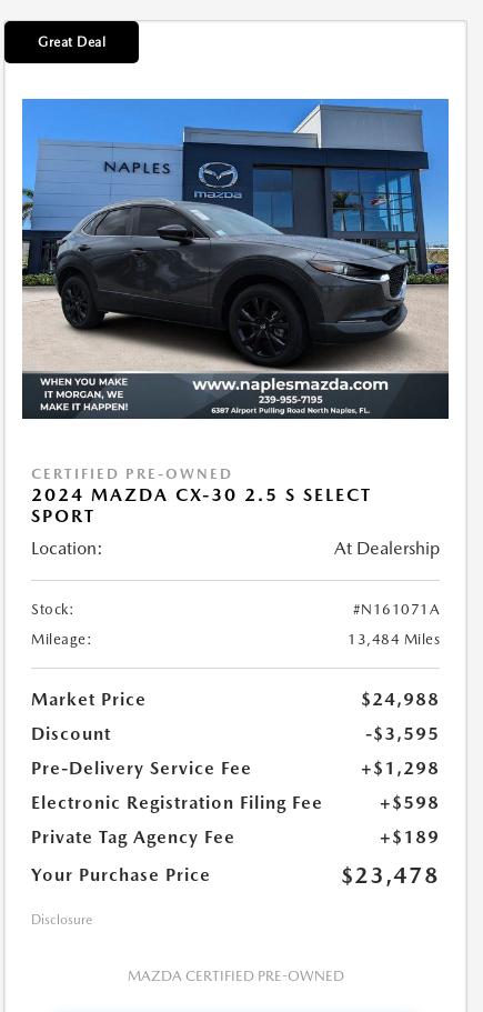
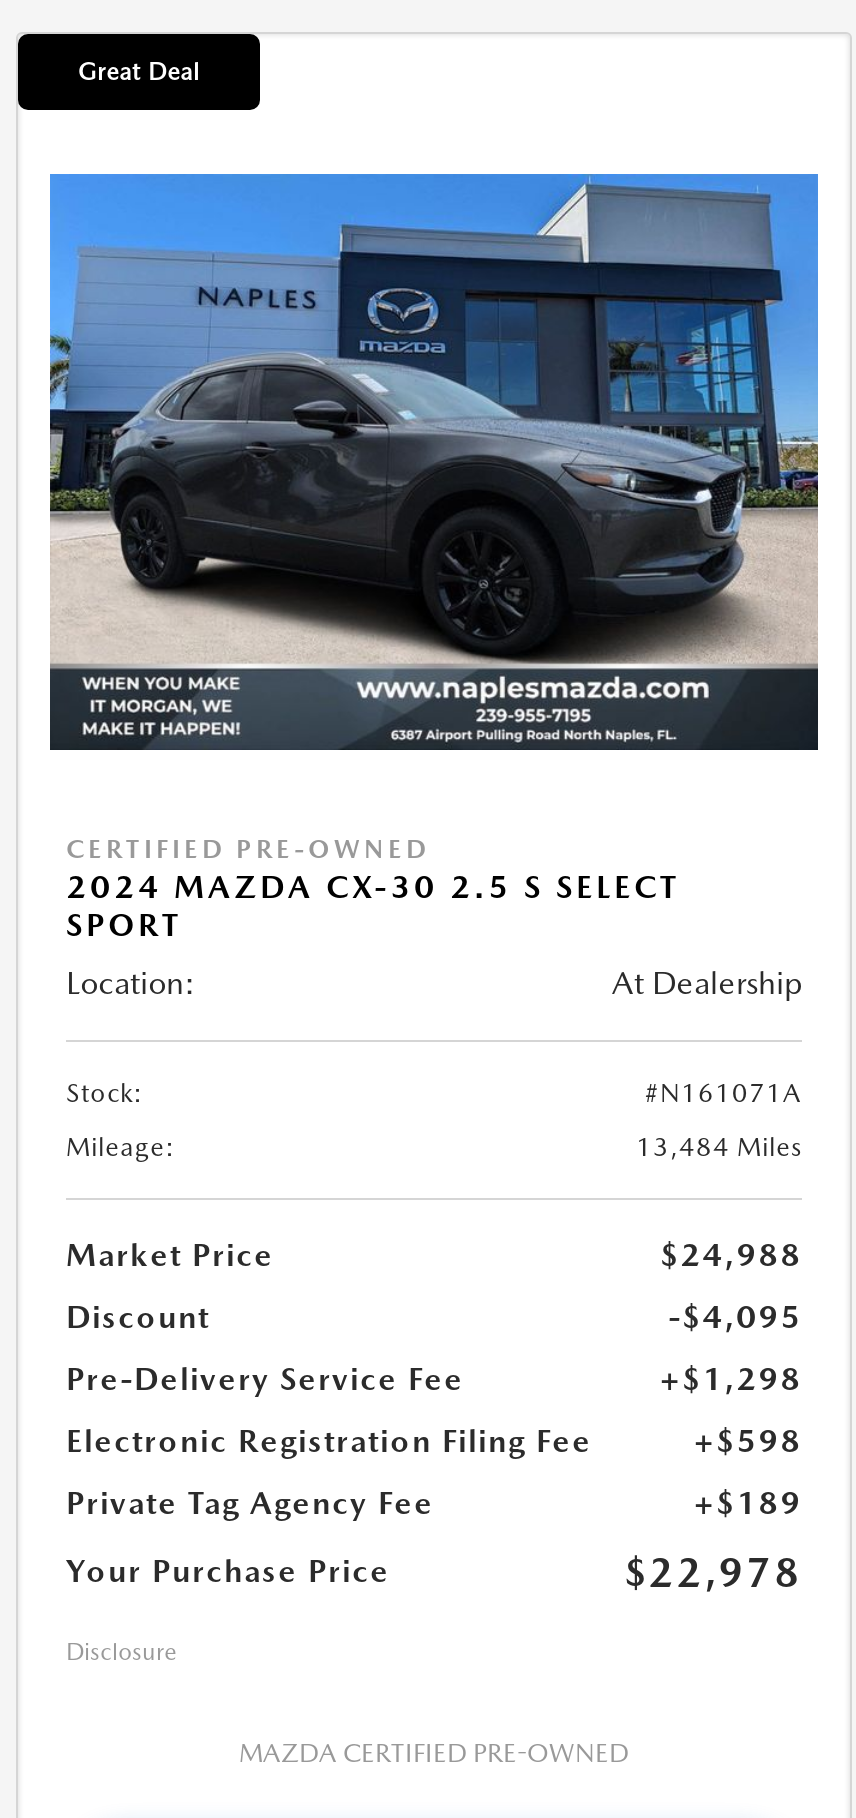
[365,723,440,744] -$3,595 -> [668,1298,802,1336] -$4,095
[341,862,440,889] $23,478 -> [624,1548,802,1596] $22,978

